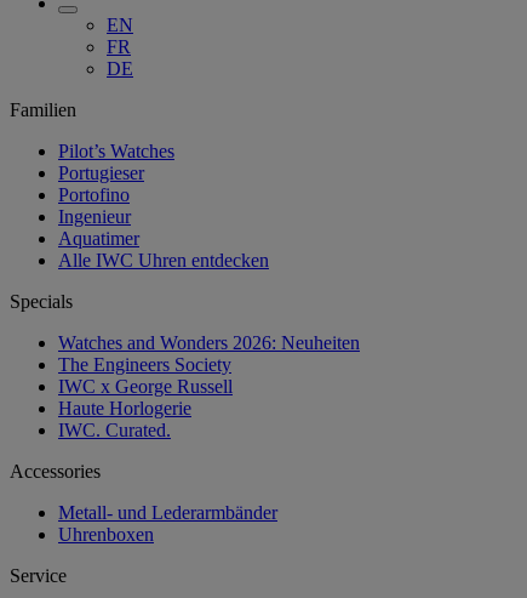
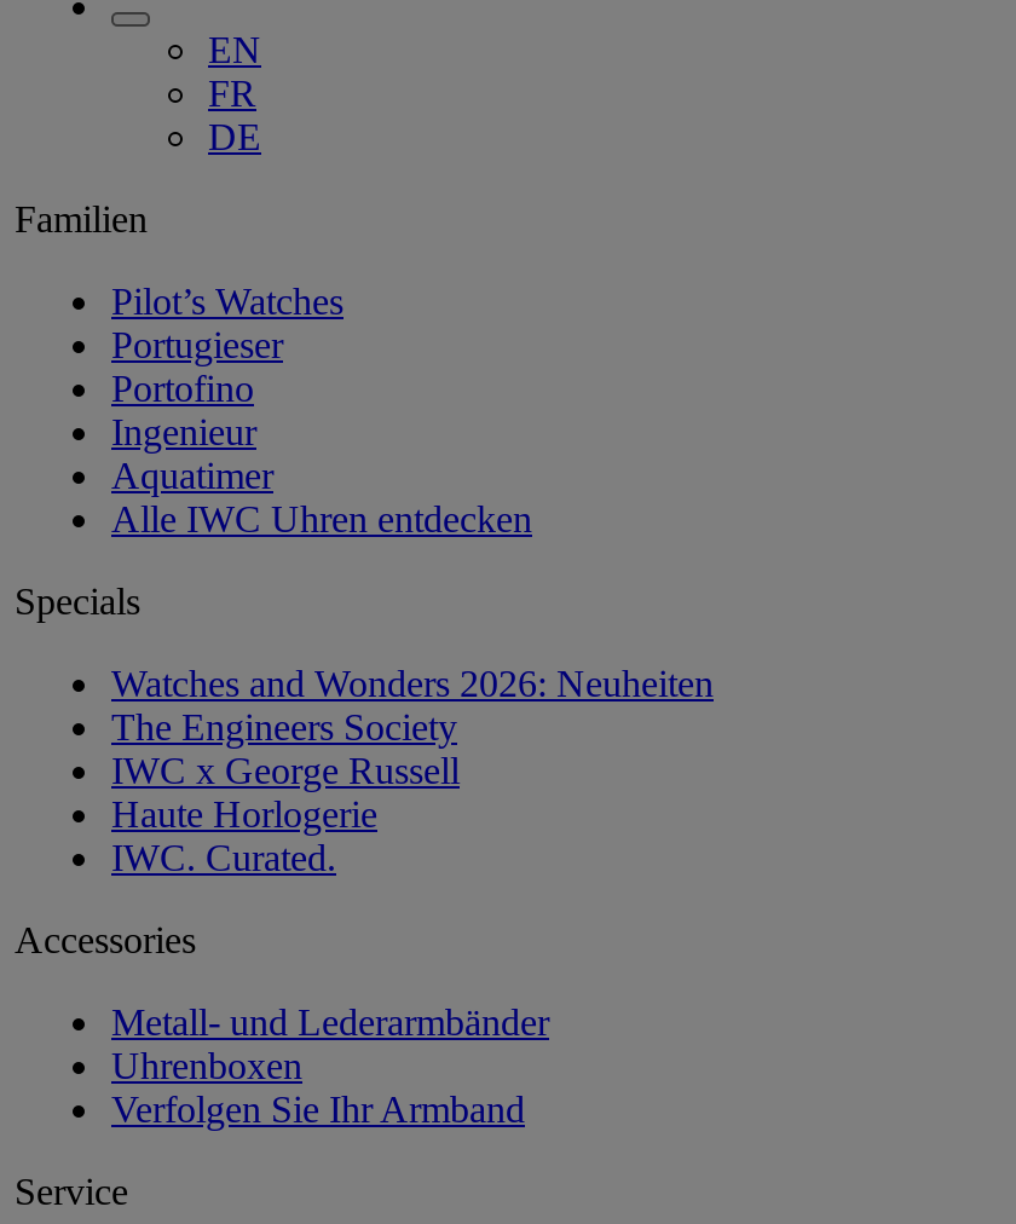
none -> [111,1089,525,1130] Verfolgen Sie Ihr Armband

